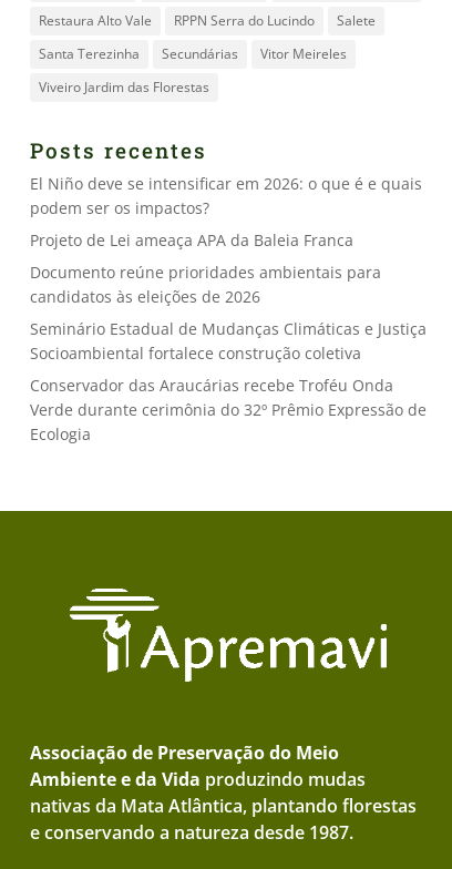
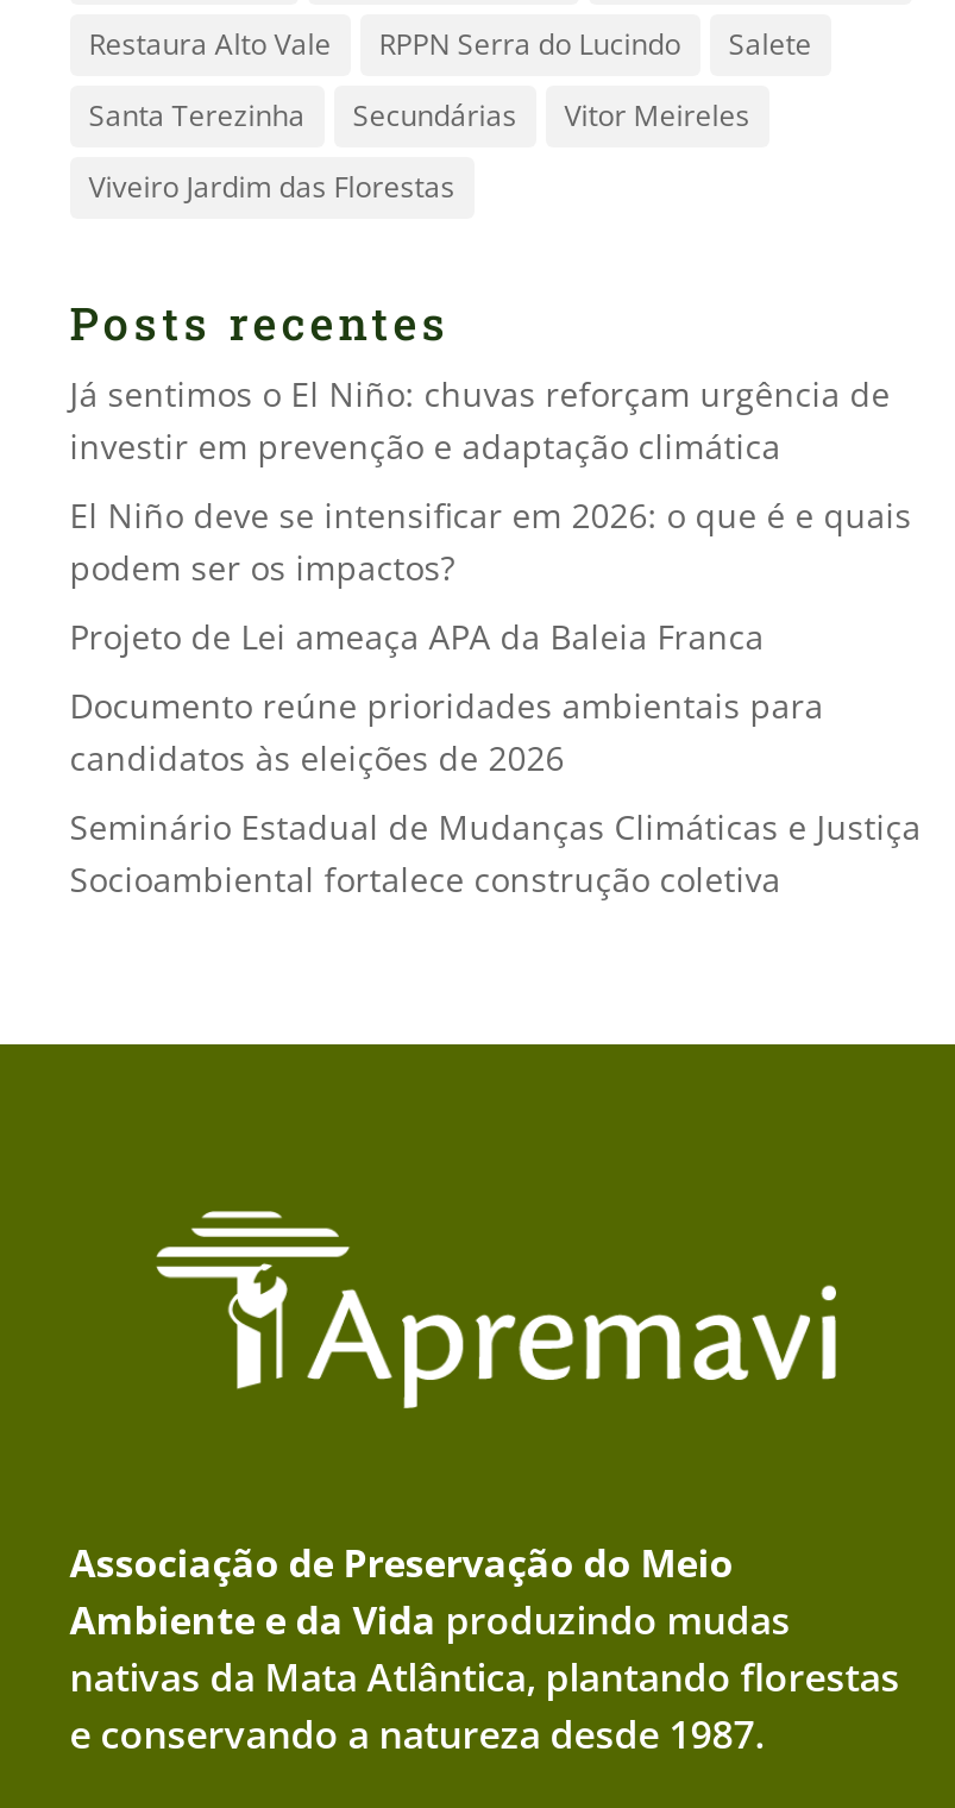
none -> [70,371,890,469] Já sentimos o El Niño: chuvas reforçam urgência de | investir em prevenção e adaptação climática
moved [30,173,426,364] -> [70,492,921,902]: El Niño deve se intensificar em 2026: o que é e quais | podem ser os impactos? | Projeto de Lei ameaça APA da Baleia Franca | Documento reúne prioridades ambientais para | candidatos às eleições de 2026 | Seminário Estadual de Mudanças Climáticas e Justiça | Socioambiental fortalece construção coletiva
[30,375,426,444] Conservador das Araucárias recebe Troféu Onda | Verde durante cerimônia do 32º Prêmio Expressão de | Ecologia -> none

